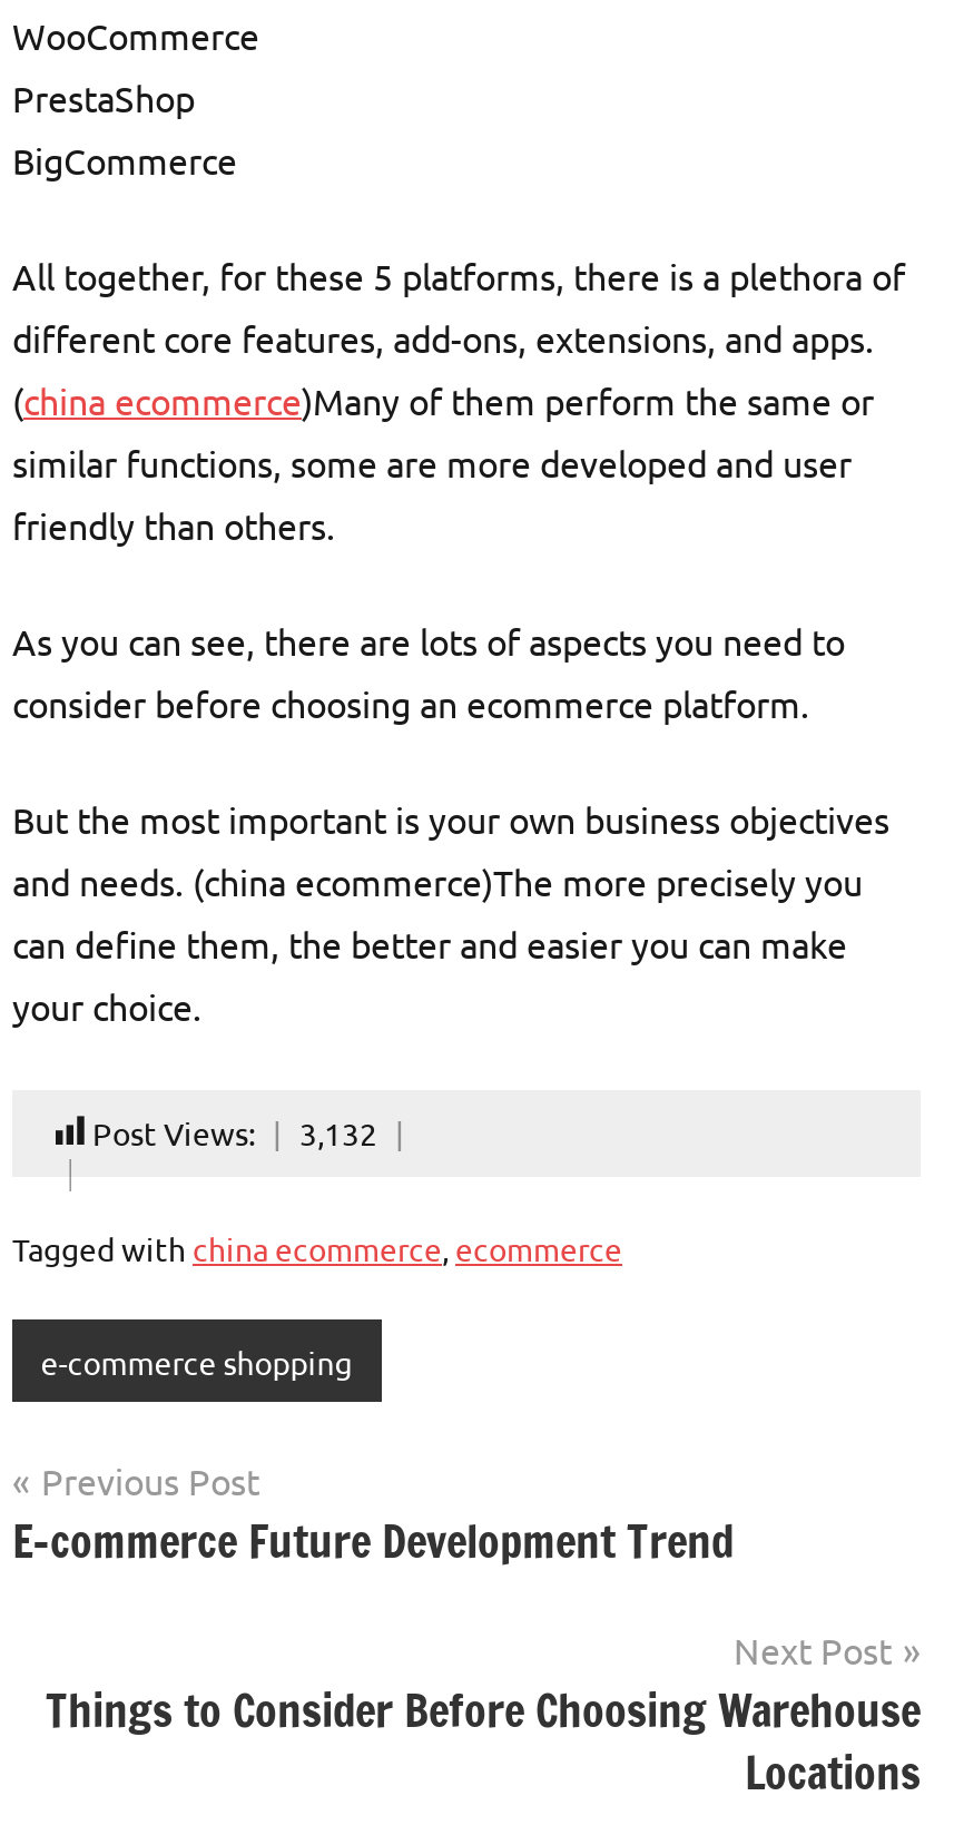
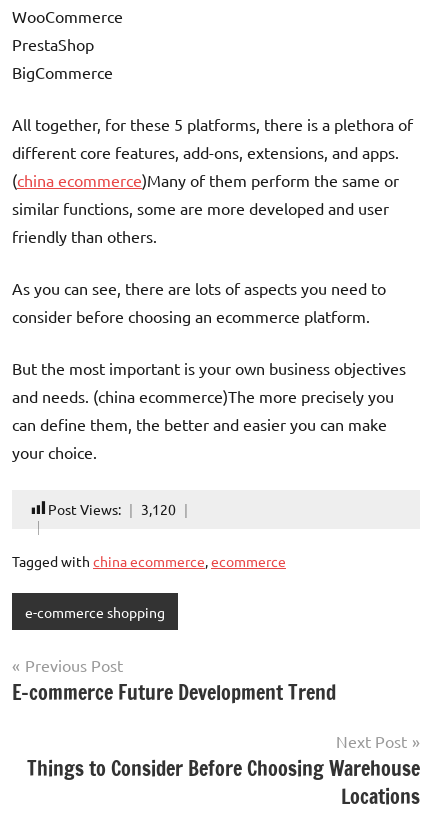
[92,1112,377,1152] Post Views: 3,132 -> [48,500,176,518] Post Views: 3,120

